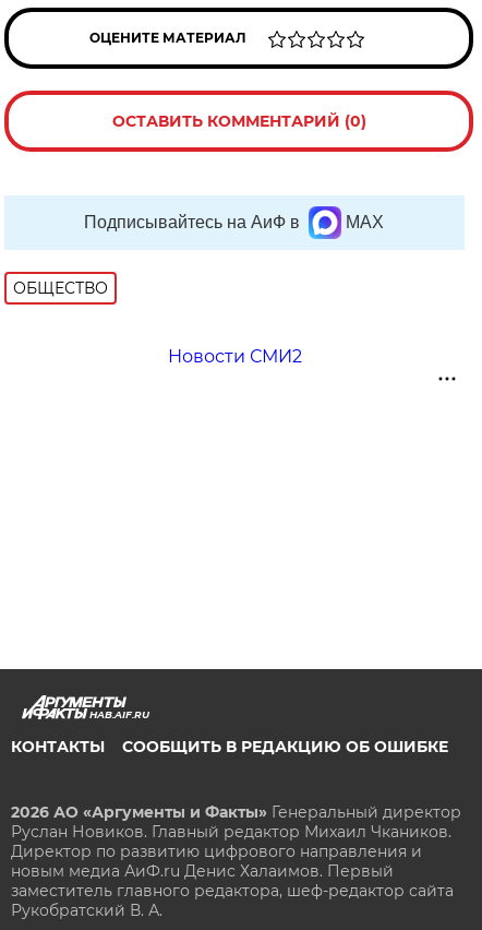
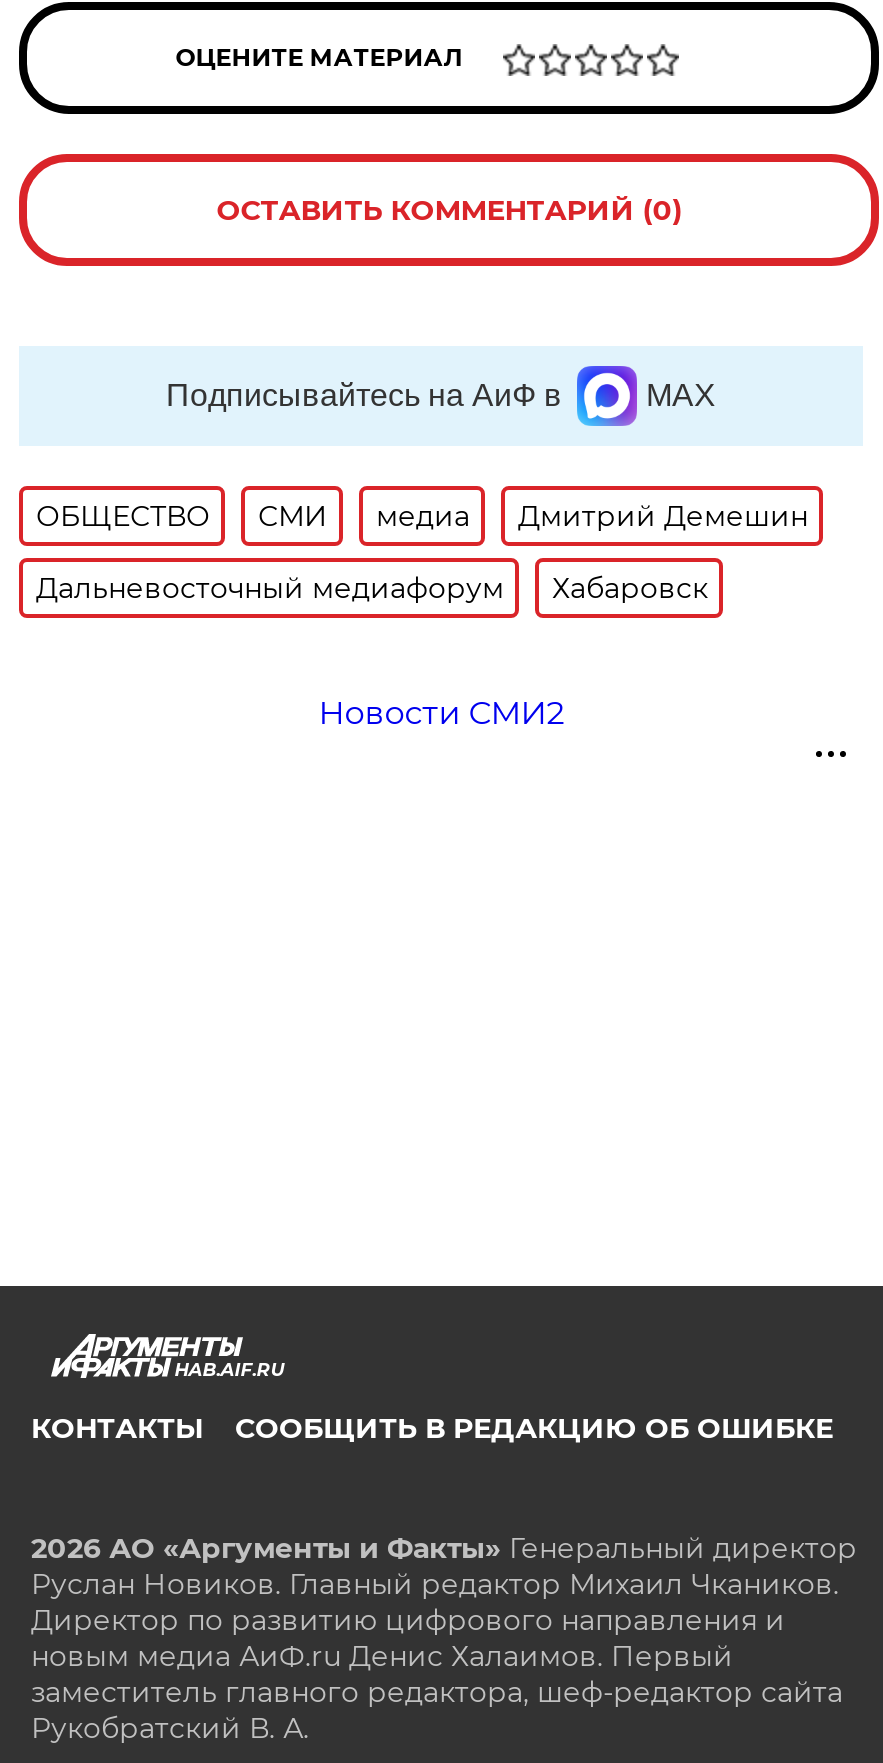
none -> [36,498,808,606] СМИ | медиа | Дмитрий Демешин | Дальневосточный медиафорум | Хабаровск

